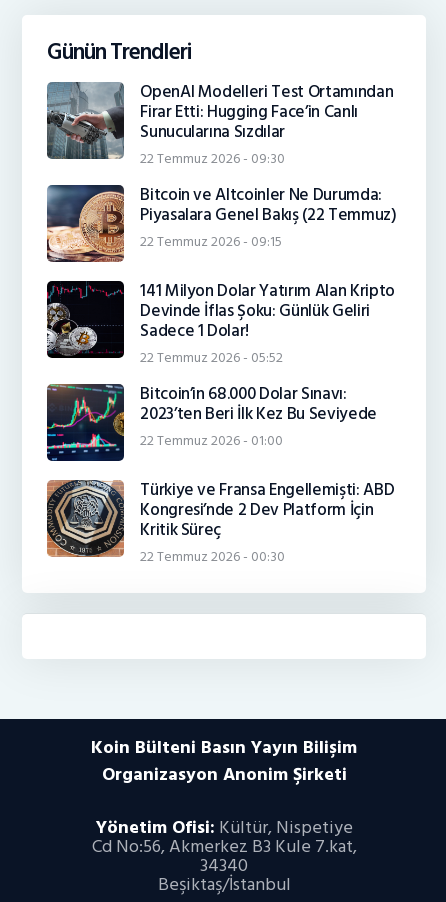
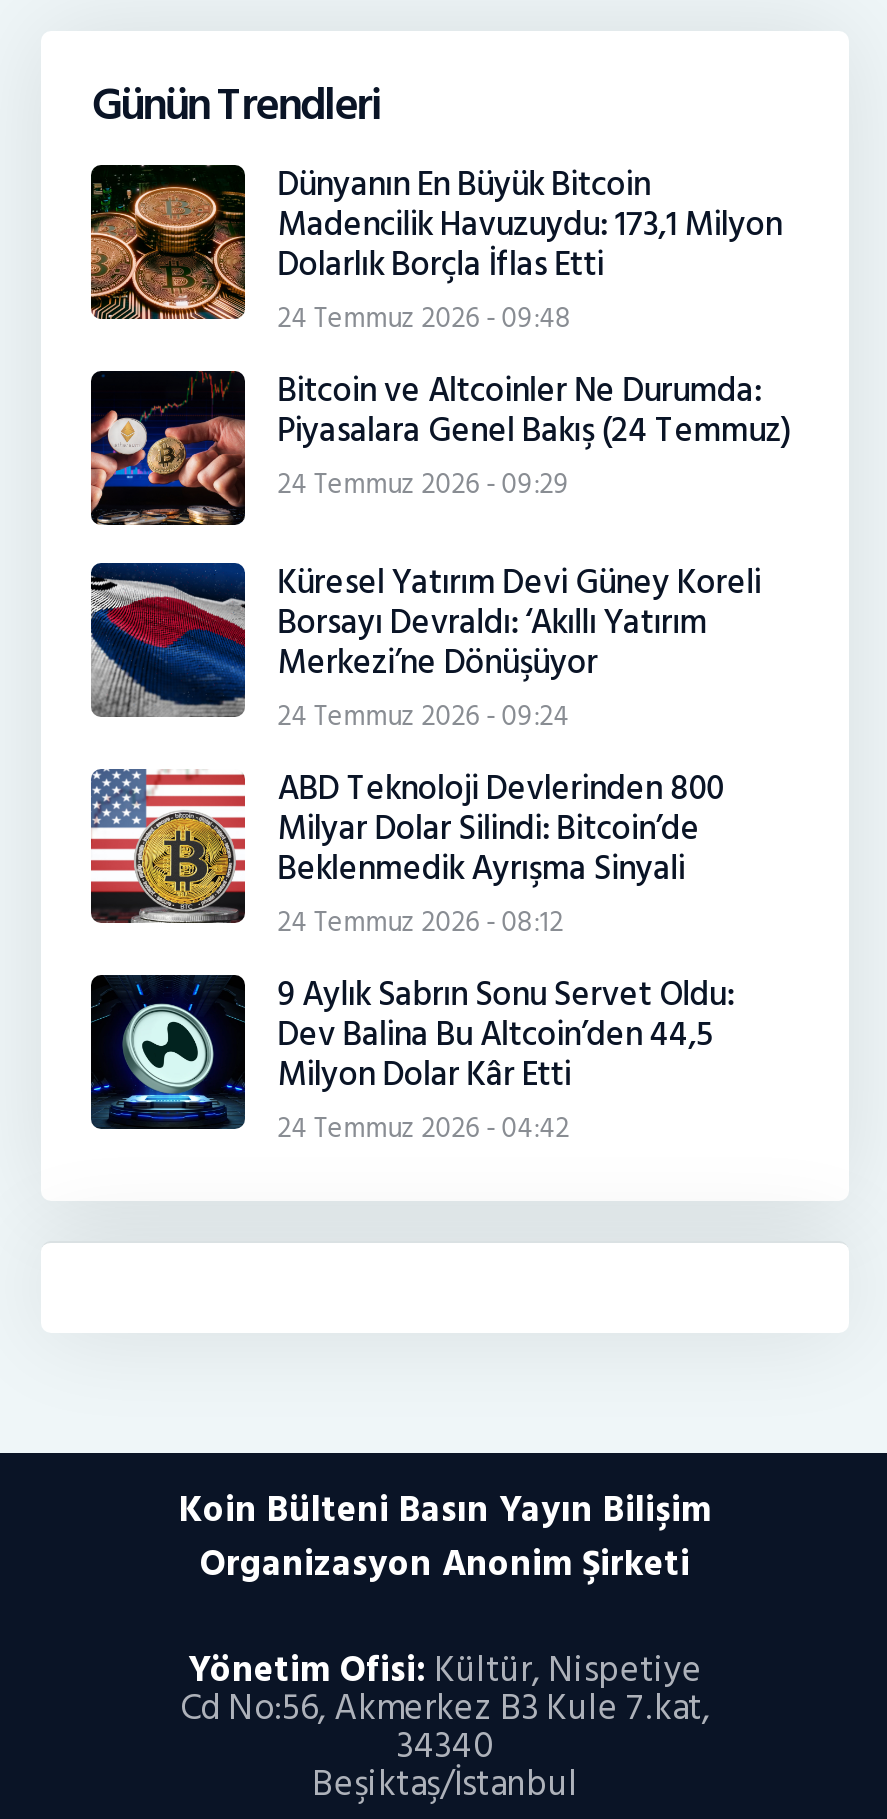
[46,78,393,170] [image] | OpenAI Modelleri Test Ortamından | Firar Etti: Hugging Face’in Canlı | Sunucularına Sızdılar | 22 Temmuz 2026 - 09:30 -> [89,156,782,340] [image] | Dünyanın En Büyük Bitcoin | Madencilik Havuzuydu: 173,1 Milyon | Dolarlık Borçla İflas Etti | 24 Temmuz 2026 - 09:48
[46,184,397,568] [image] | Piyasalara Genel Bakış (22 Temmuz) | 22 Temmuz 2026 - 09:15 | 141 Milyon Dolar Yatırım Alan Kripto | Devinde İflas Şoku: Günlük Geliri | Sadece 1 Dolar! | 22 Temmuz 2026 - 05:52 | Bitcoin’in 68.000 Dolar Sınavı: | 2023’ten Beri İlk Kez Bu Seviyede | 22 Temmuz 2026 - 01:00 | Türkiye ve Fransa Engellemişti: ABD | Kongresi’nde 2 Dev Platform İçin | Kritik Süreç | 22 Temmuz 2026 - 00:30 -> [91,370,792,1150] [image] | Piyasalara Genel Bakış (24 Temmuz) | 24 Temmuz 2026 - 09:29 | Küresel Yatırım Devi Güney Koreli | Borsayı Devraldı: ‘Akıllı Yatırım | Merkezi’ne Dönüşüyor | 24 Temmuz 2026 - 09:24 | ABD Teknoloji Devlerinden 800 | Milyar Dolar Silindi: Bitcoin’de | Beklenmedik Ayrışma Sinyali | 24 Temmuz 2026 - 08:12 | 9 Aylık Sabrın Sonu Servet Oldu: | Dev Balina Bu Altcoin’den 44,5 | Milyon Dolar Kâr Etti | 24 Temmuz 2026 - 04:42
[46,280,124,358] [image] -> [91,562,247,716] [image]
[46,383,125,462] [image] -> [89,768,247,926] [image]
[46,479,125,558] [image] -> [89,974,247,1132] [image]

